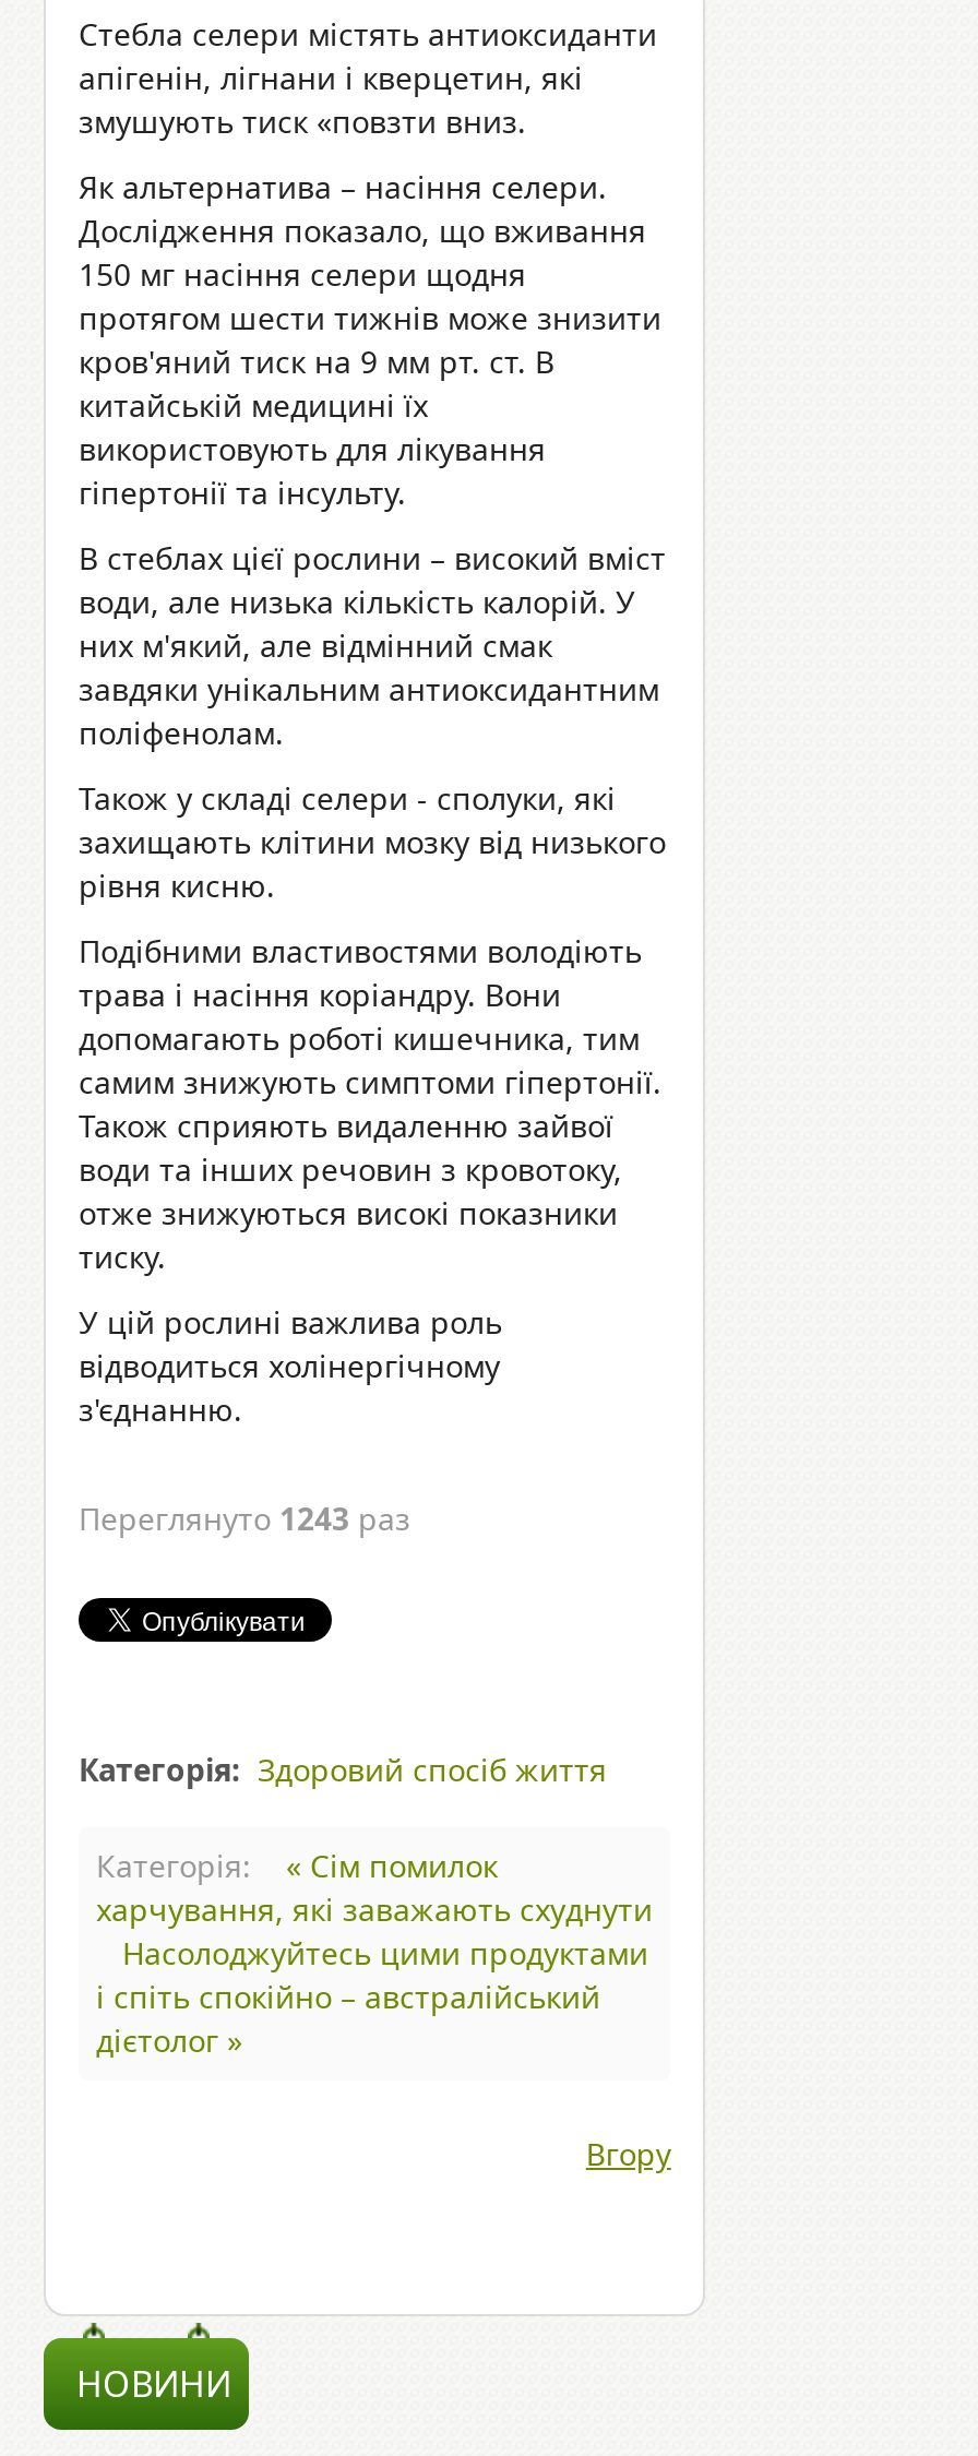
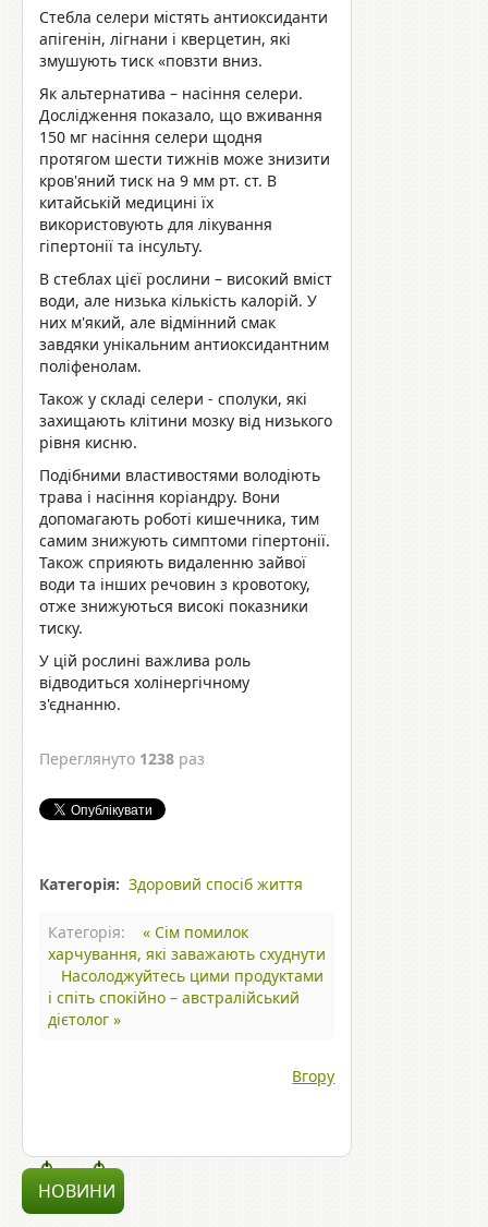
[79,1498,410,1539] Переглянуто 1243 раз -> [39,748,205,769] Переглянуто 1238 раз

